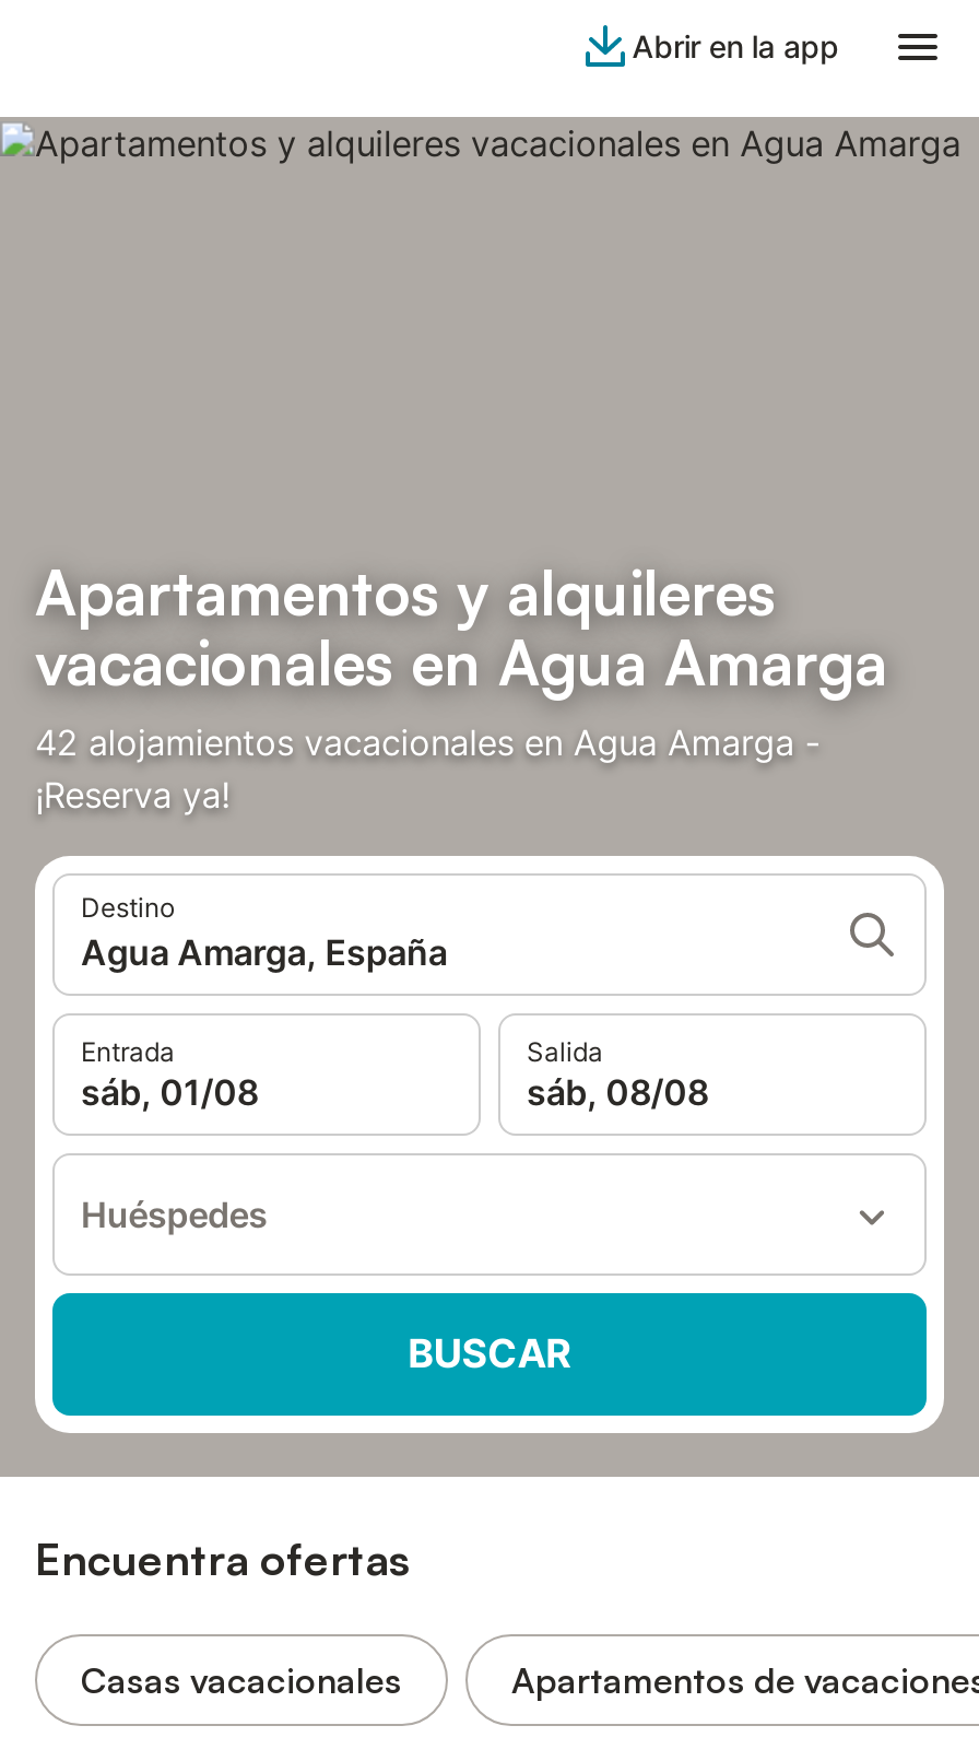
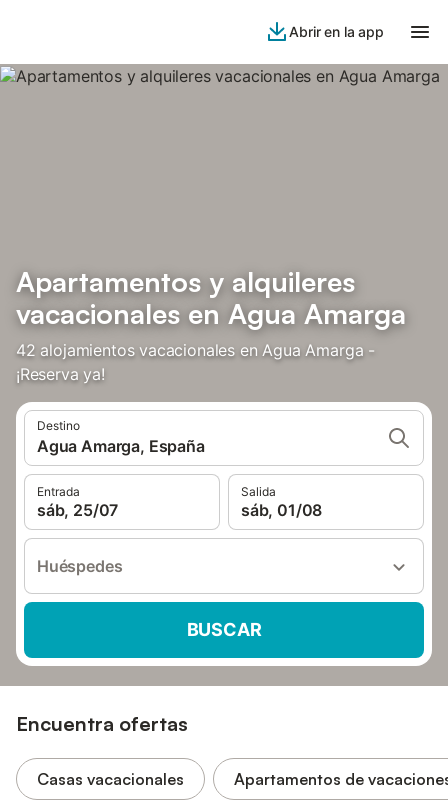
[81,1070,258,1114] sáb, 01/08 -> [37,500,118,520] sáb, 25/07
[527,1070,708,1114] sáb, 08/08 -> [241,500,322,520] sáb, 01/08

